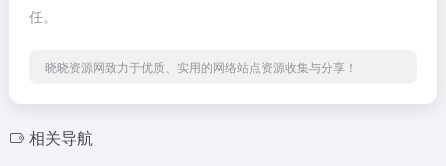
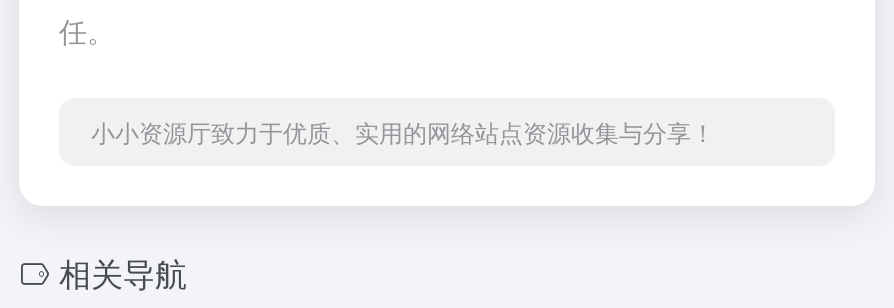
[45,58,357,75] 晓晓资源网致力于优质、实用的网络站点资源收集与分享！ -> [91,114,715,148] 小小资源厅致力于优质、实用的网络站点资源收集与分享！

